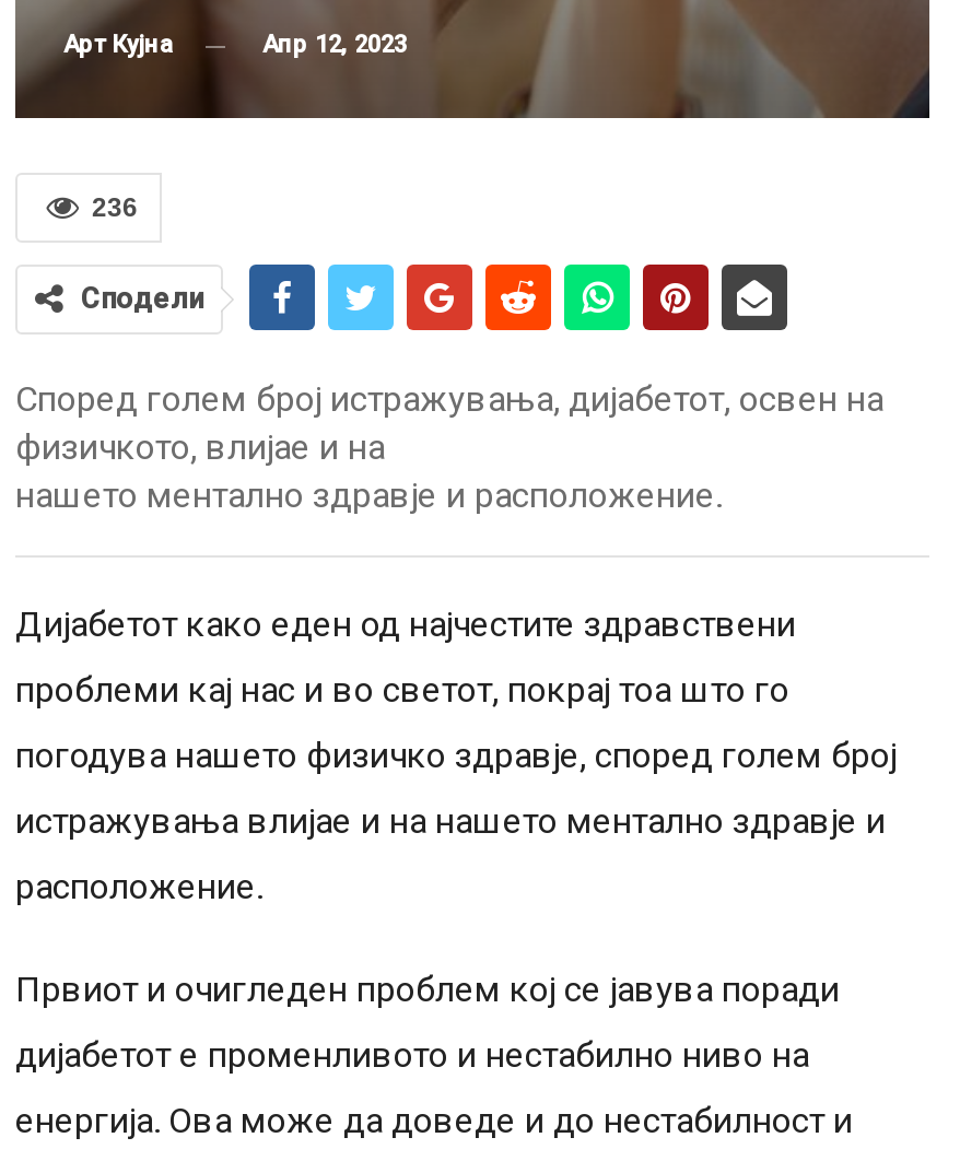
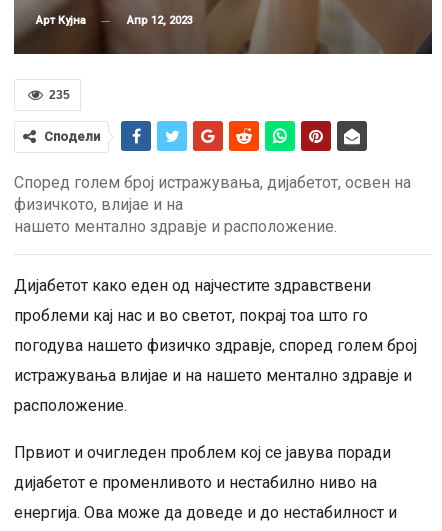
[92,192,138,223] 236 -> [49,88,70,102] 235

